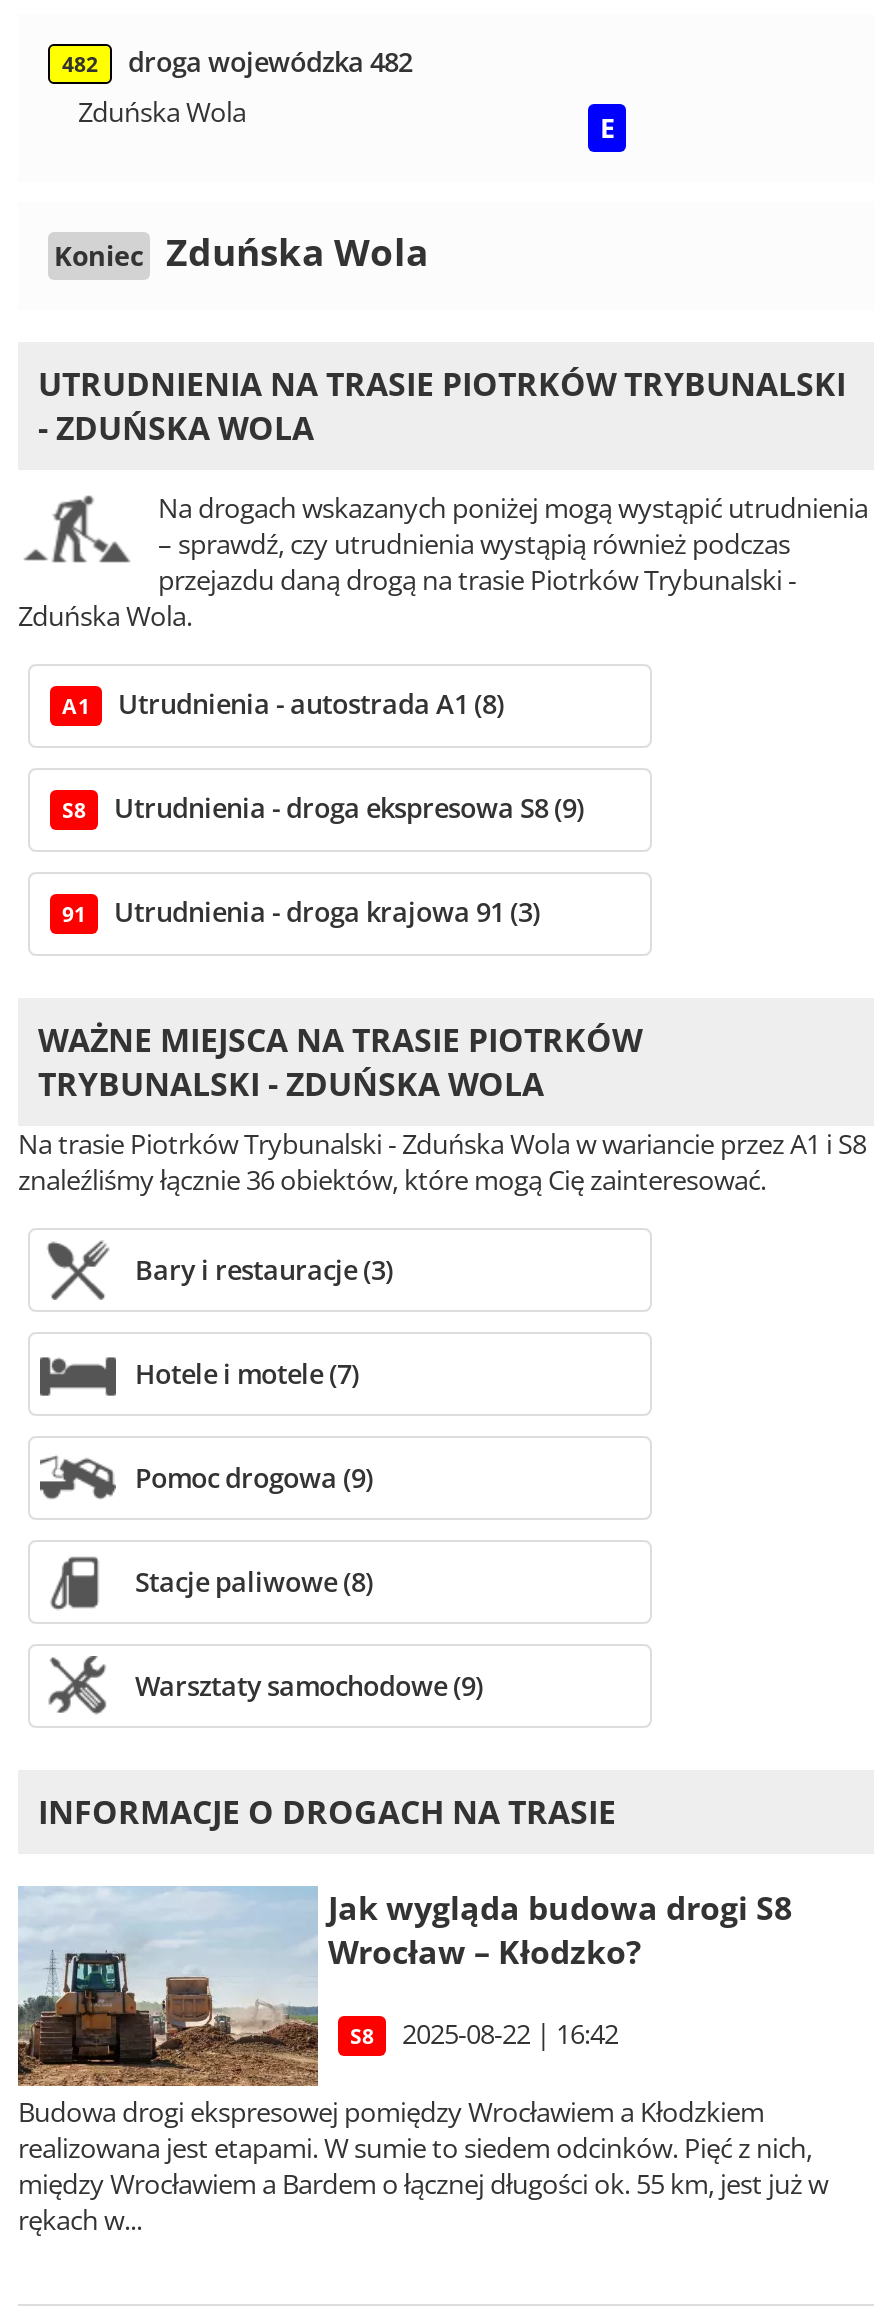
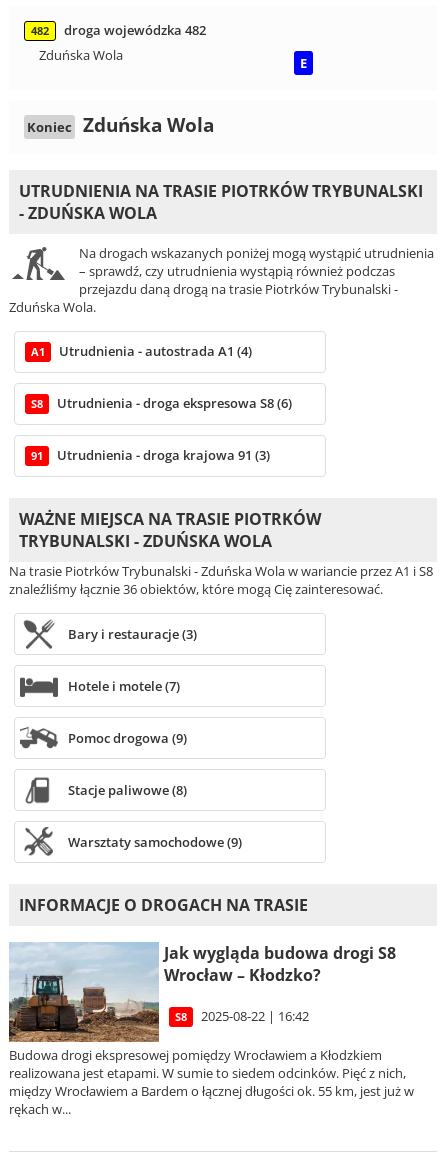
[118,686,504,722] Utrudnienia - autostrada A1 (8) -> [59,342,252,360] Utrudnienia - autostrada A1 (4)
[114,790,584,826] Utrudnienia - droga ekspresowa S8 (9) -> [57,394,292,412] Utrudnienia - droga ekspresowa S8 (6)

